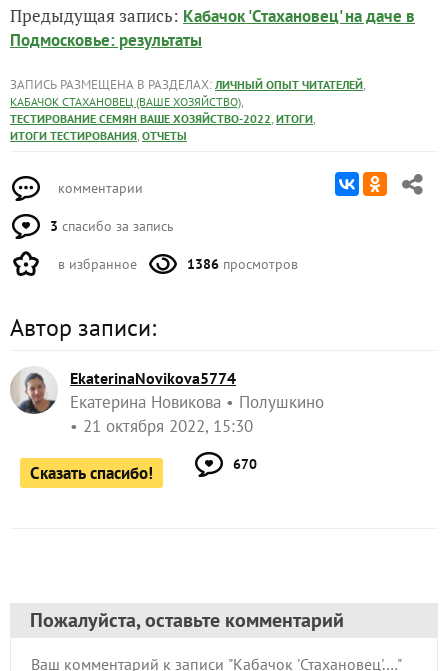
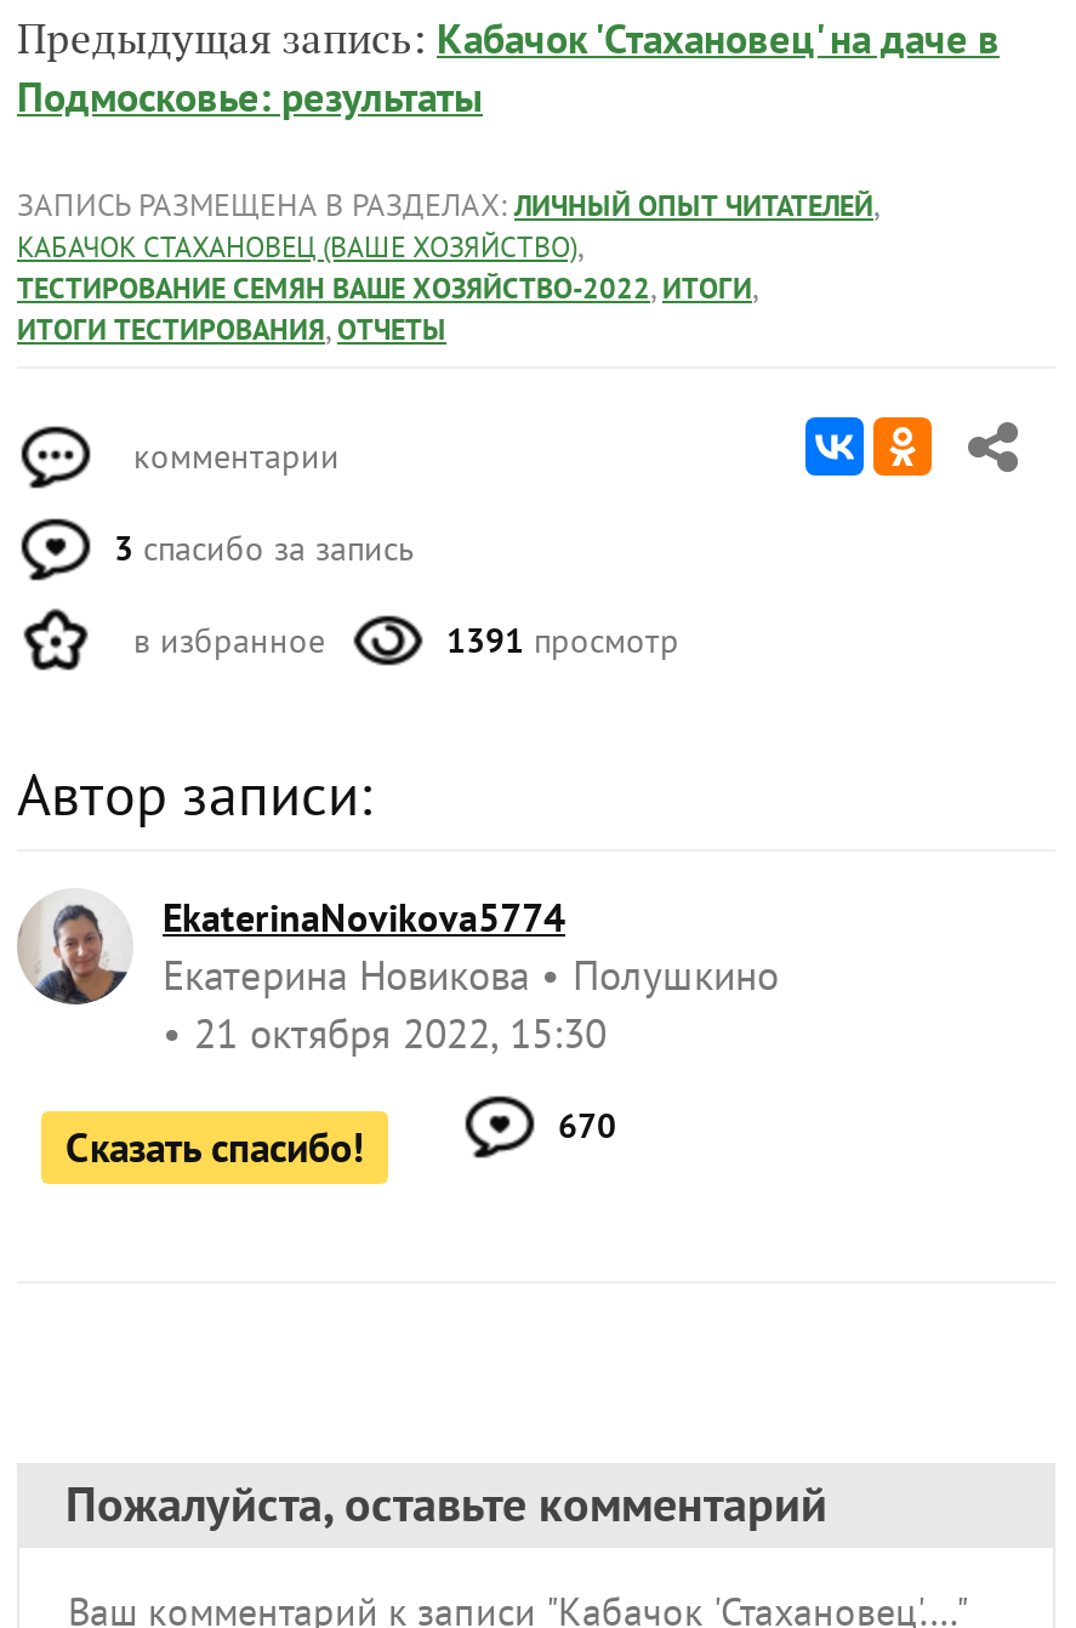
[187,255,298,273] 1386 просмотров -> [446,619,679,662] 1391 просмотр

